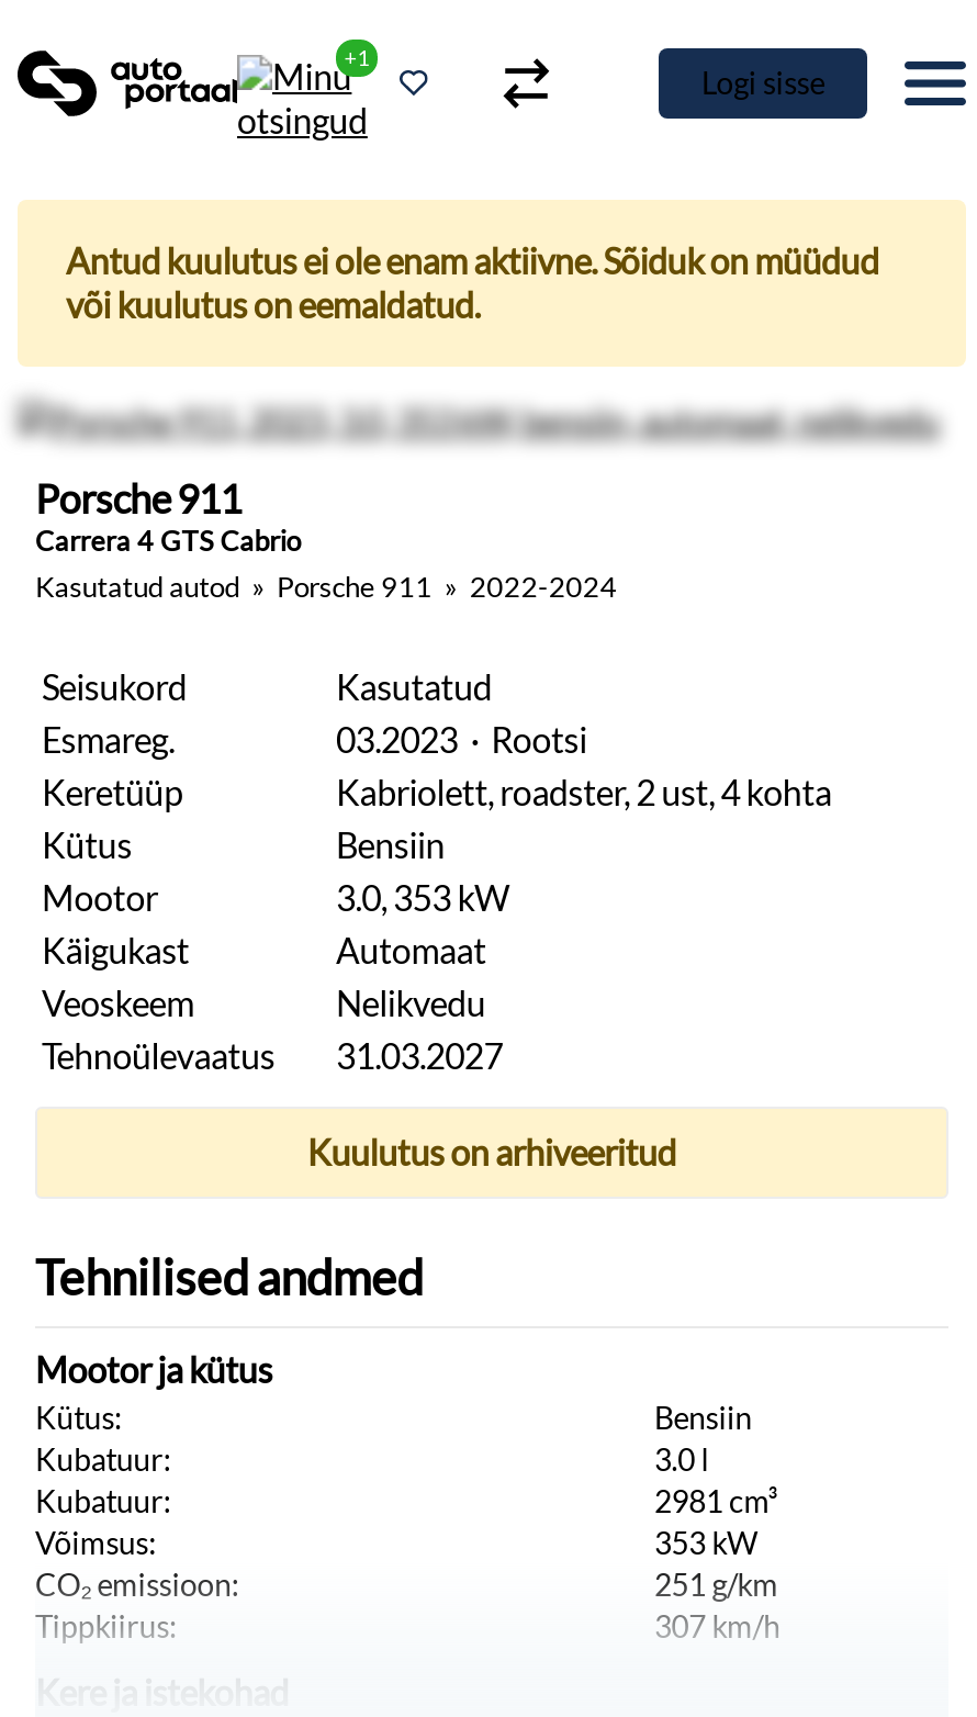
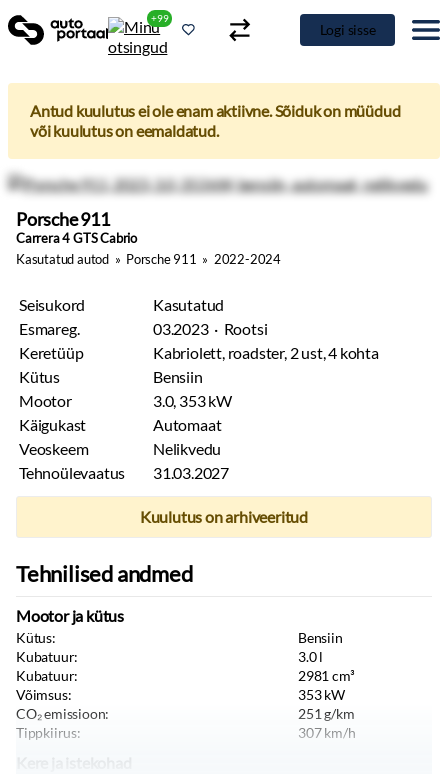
[344,44,370,70] +1 -> [151,12,168,24] +99

